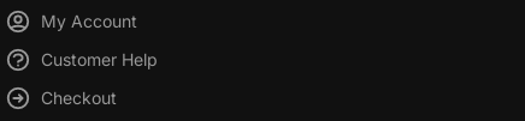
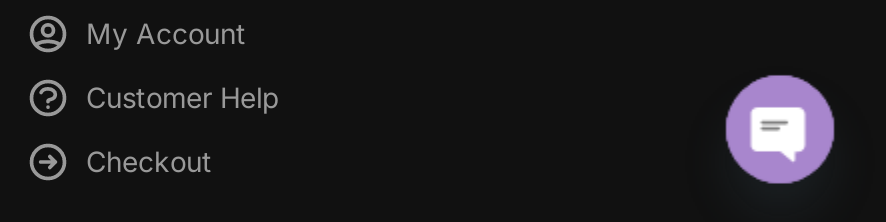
none -> [724,74,836,186] [image]

